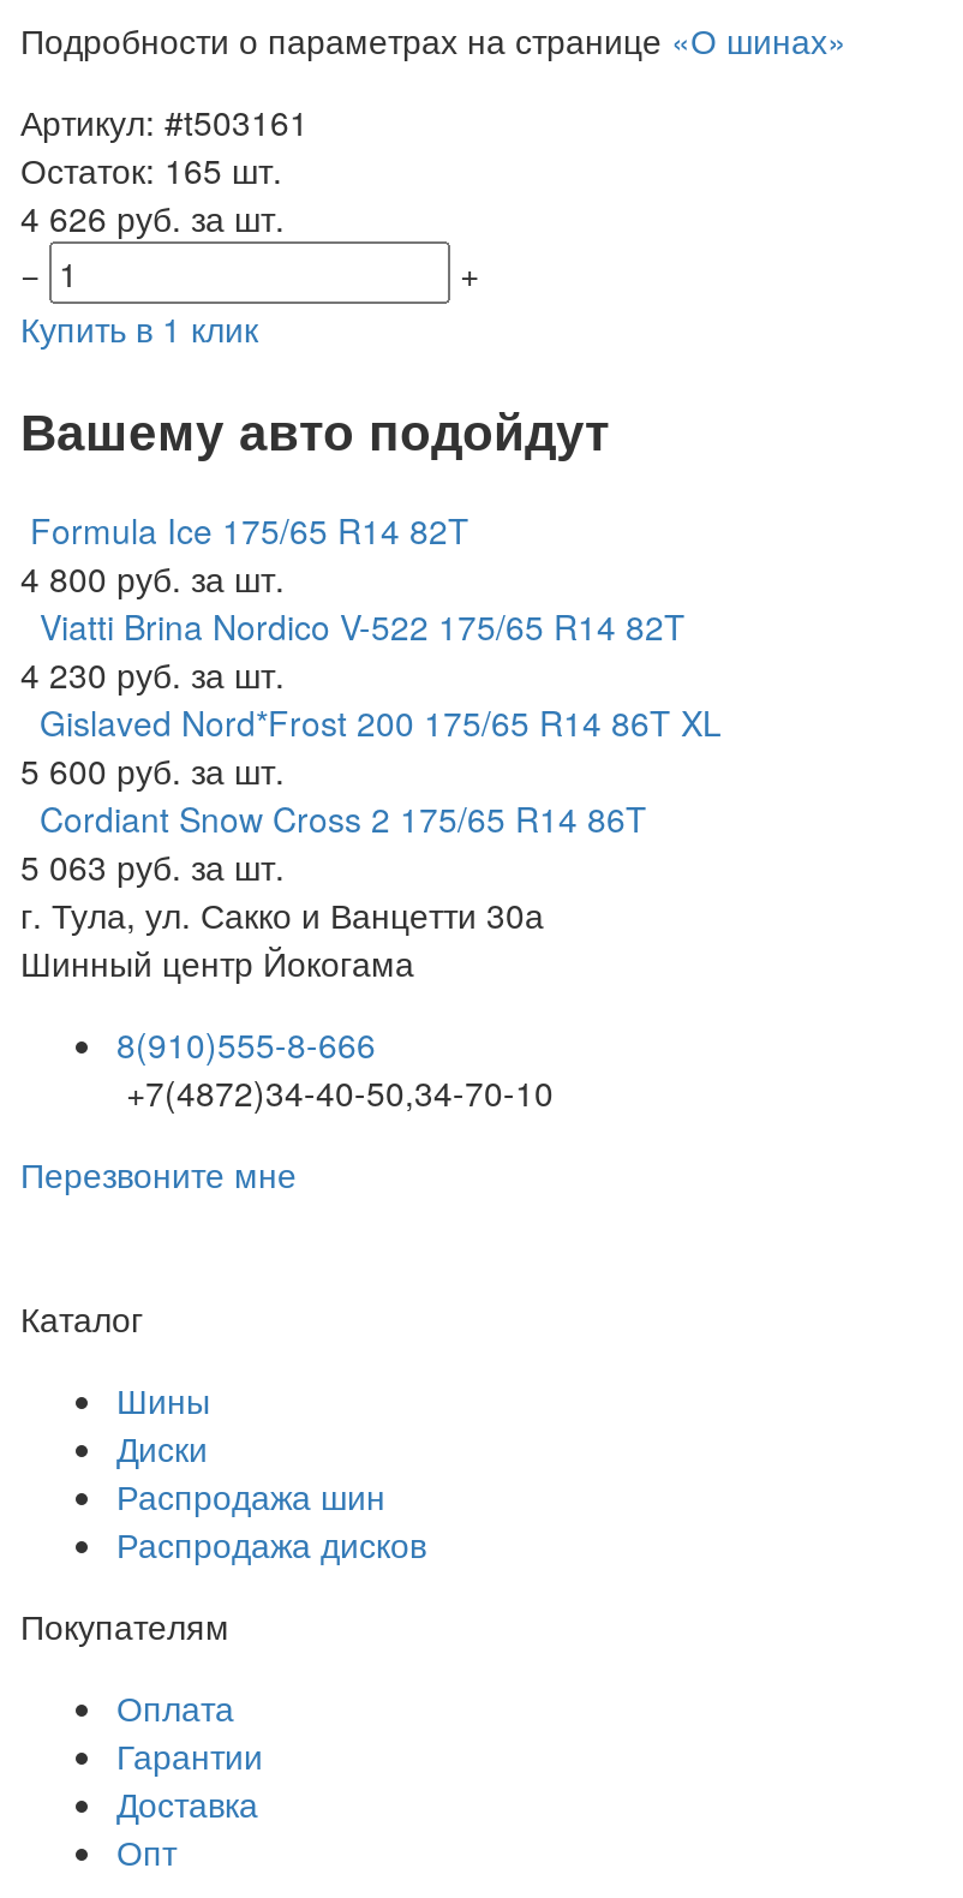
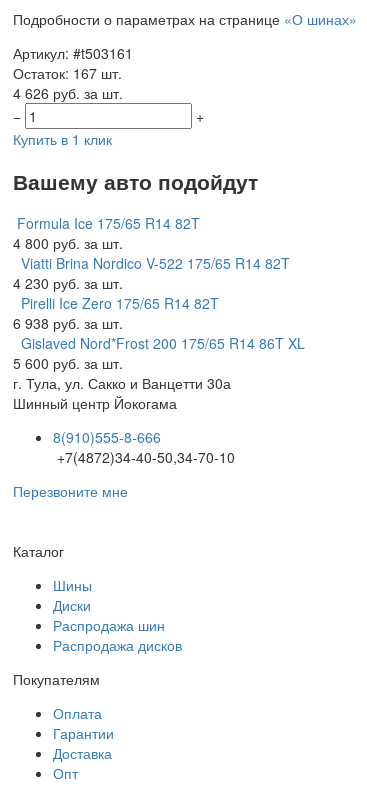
[20,144,282,192] Остаток: 165 шт. -> [13,62,122,82] Остаток: 167 шт.
none -> [13,293,219,333] Pirelli Ice Zero 175/65 R14 82T | 6 938 руб. за шт.
moved [20,699,722,795] -> [13,333,305,373]: Gislaved Nord*Frost 200 175/65 R14 86T XL | 5 600 руб. за шт.
[20,795,647,891] Cordiant Snow Cross 2 175/65 R14 86T | 5 063 руб. за шт. -> none

